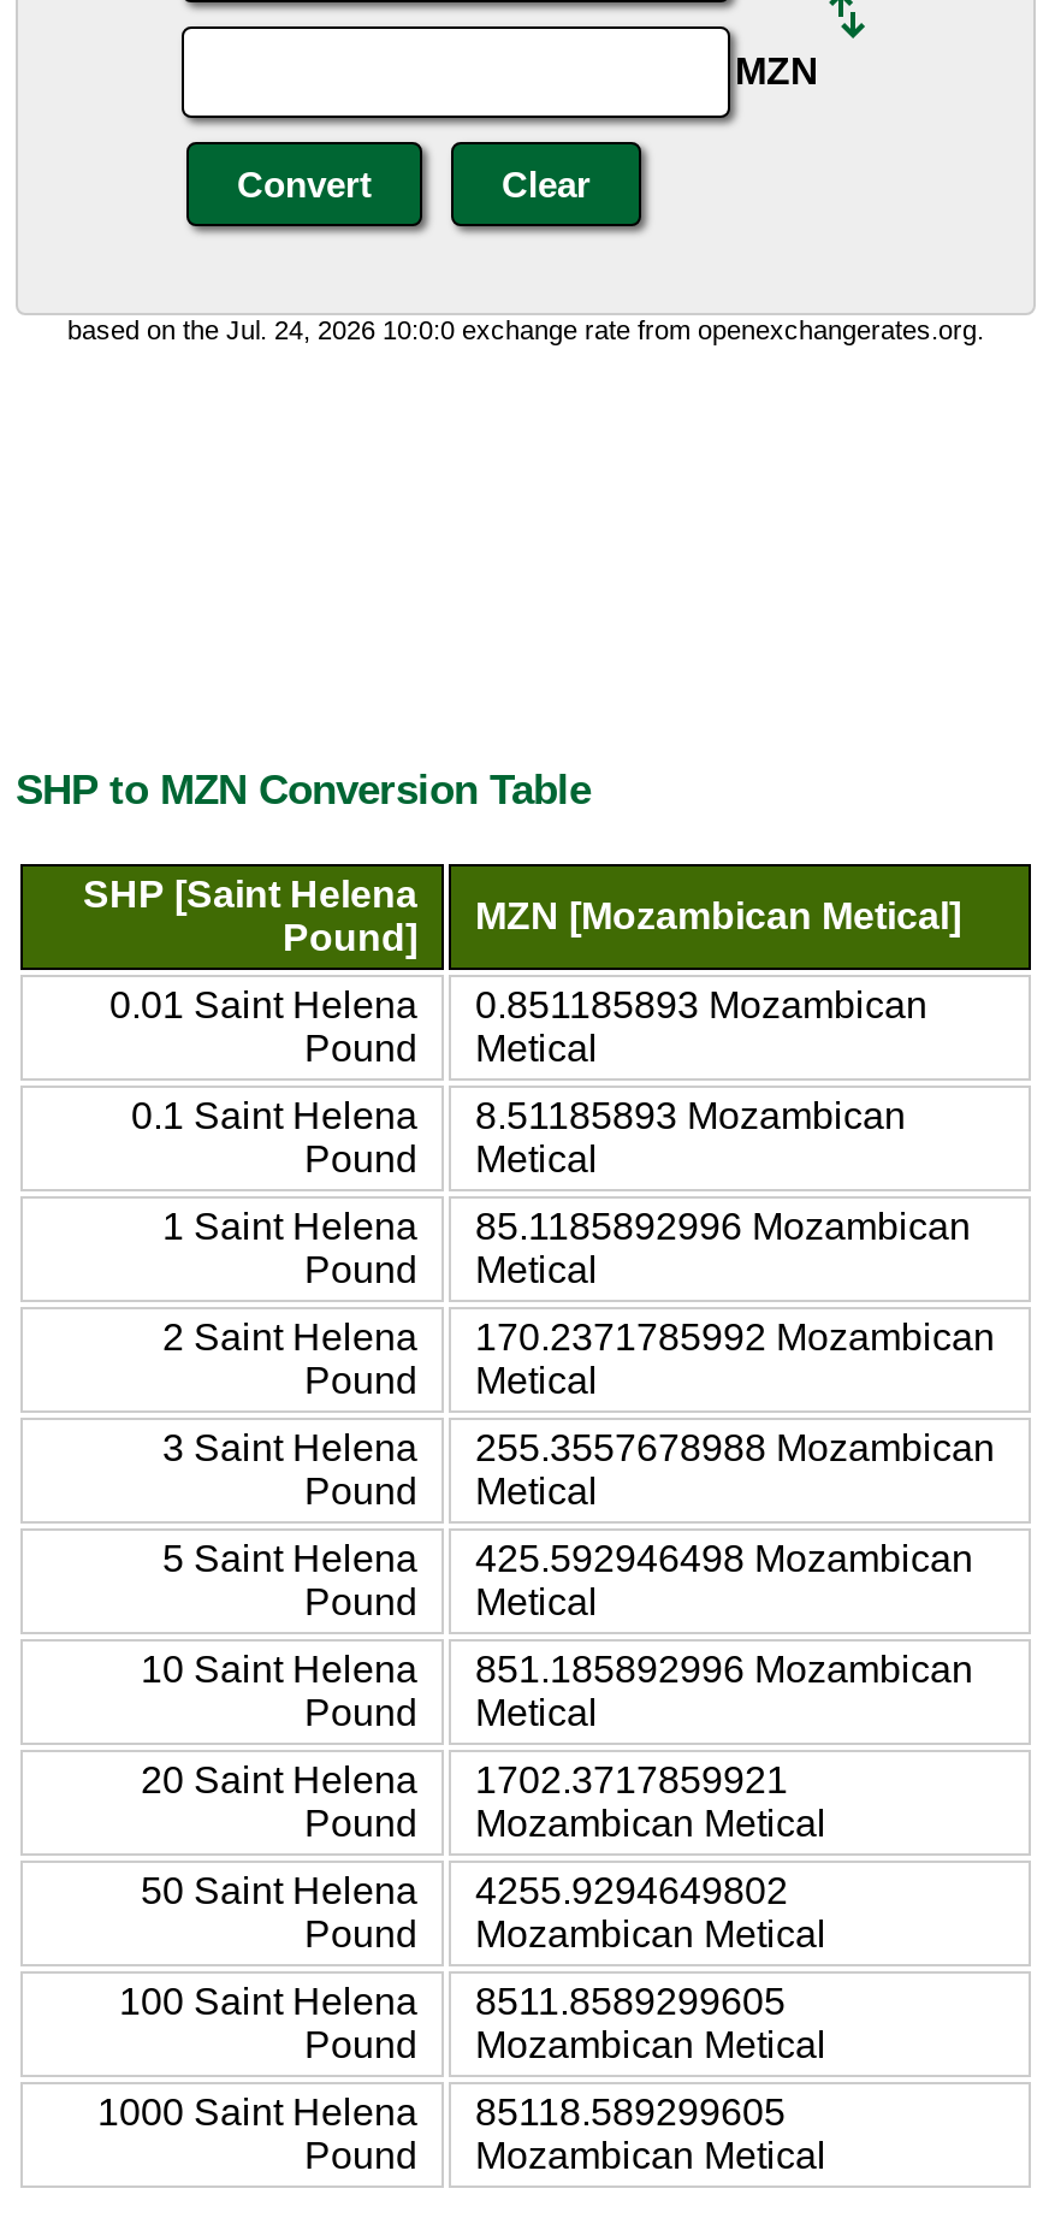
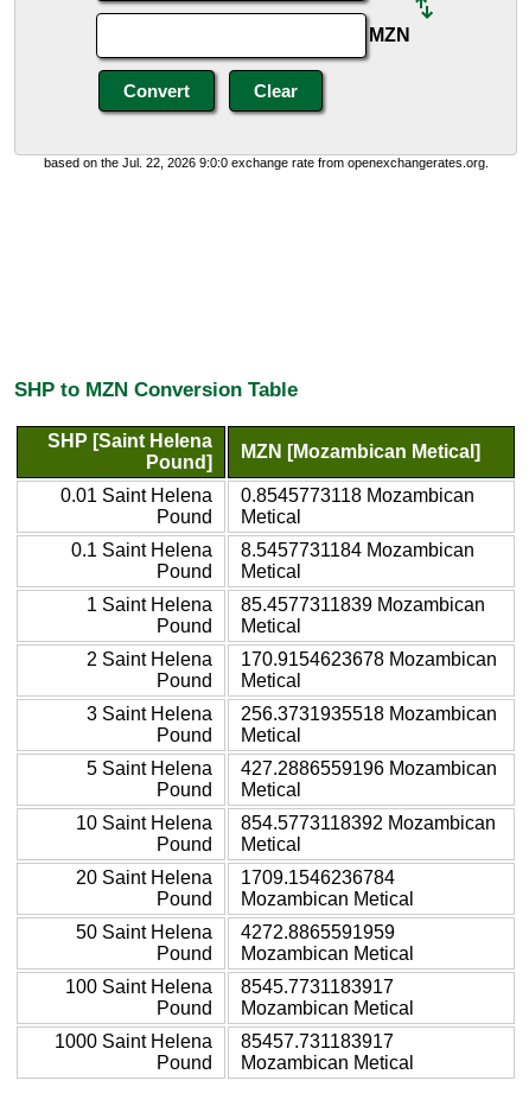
[67,315,984,344] based on the Jul. 24, 2026 10:0:0 exchange rate from openexchangerates.org. -> [43,155,488,170] based on the Jul. 22, 2026 9:0:0 exchange rate from openexchangerates.org.
[109,984,927,1025] 0.01 Saint Helena 0.851185893 Mozambican -> [60,485,474,505] 0.01 Saint Helena 0.8545773118 Mozambican
[131,1094,906,1135] 0.1 Saint Helena 8.51185893 Mozambican -> [71,540,474,560] 0.1 Saint Helena 8.5457731184 Mozambican
[162,1205,971,1246] 1 Saint Helena 85.1185892996 Mozambican -> [87,594,485,614] 1 Saint Helena 85.4577311839 Mozambican
[162,1316,995,1357] 2 Saint Helena 170.2371785992 Mozambican -> [87,649,497,669] 2 Saint Helena 170.9154623678 Mozambican
[162,1427,995,1468] 3 Saint Helena 255.3557678988 Mozambican -> [87,703,497,724] 3 Saint Helena 256.3731935518 Mozambican
[162,1537,973,1578] 5 Saint Helena 425.592946498 Mozambican -> [87,758,497,778] 5 Saint Helena 427.2886559196 Mozambican
[141,1648,973,1689] 10 Saint Helena 851.185892996 Mozambican -> [76,813,496,833] 10 Saint Helena 854.5773118392 Mozambican
[141,1759,788,1800] 20 Saint Helena 1702.3717859921 -> [76,867,395,887] 20 Saint Helena 1709.1546236784
[141,1869,788,1910] 50 Saint Helena 4255.9294649802 -> [76,922,395,942] 50 Saint Helena 4272.8865591959
[119,1980,786,2021] 100 Saint Helena 8511.8589299605 -> [65,976,394,996] 100 Saint Helena 8545.7731183917
[97,2091,786,2132] 1000 Saint Helena 85118.589299605 -> [55,1031,394,1051] 1000 Saint Helena 85457.731183917

